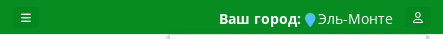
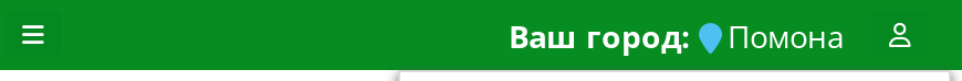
[318,8,393,27] Эль-Монте -> [728,14,845,56] Помона

